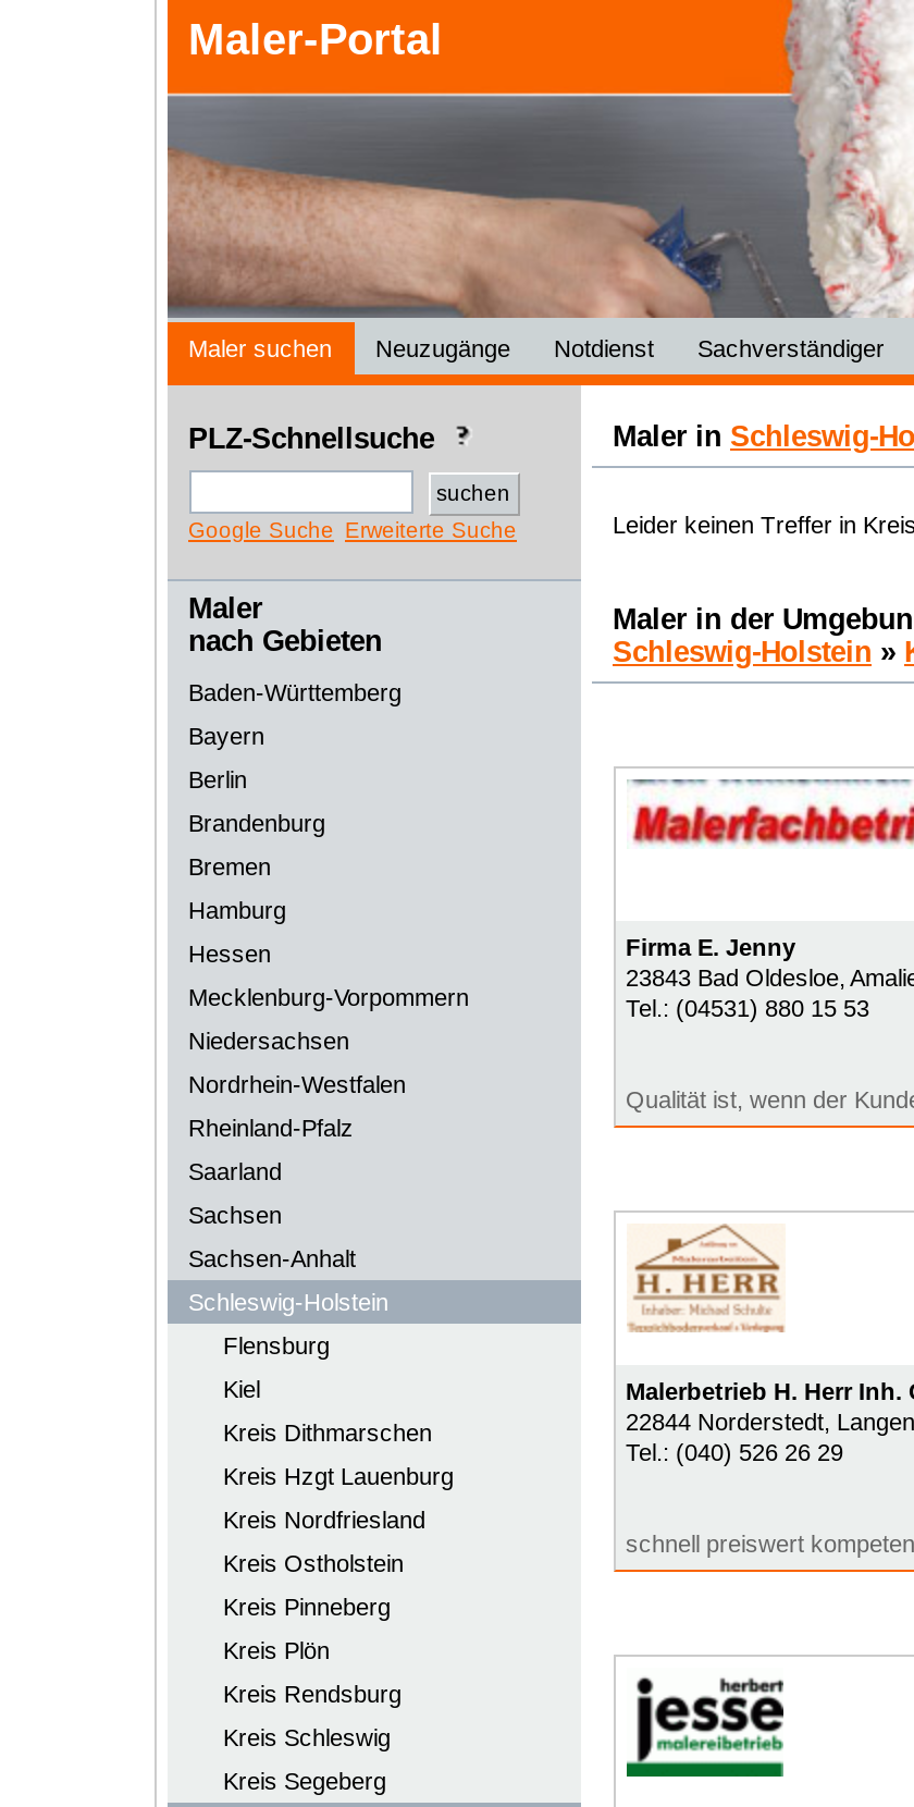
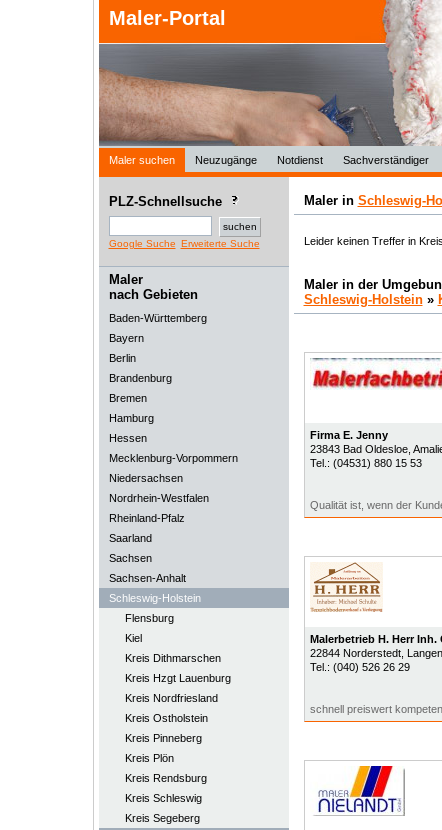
[625,1668,823,1779] [image] -> [310,765,405,816] [image]

